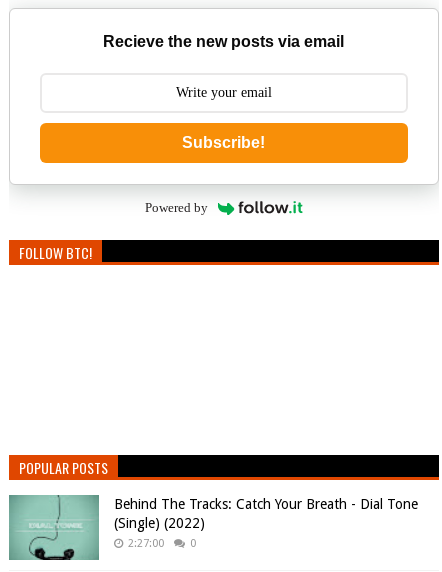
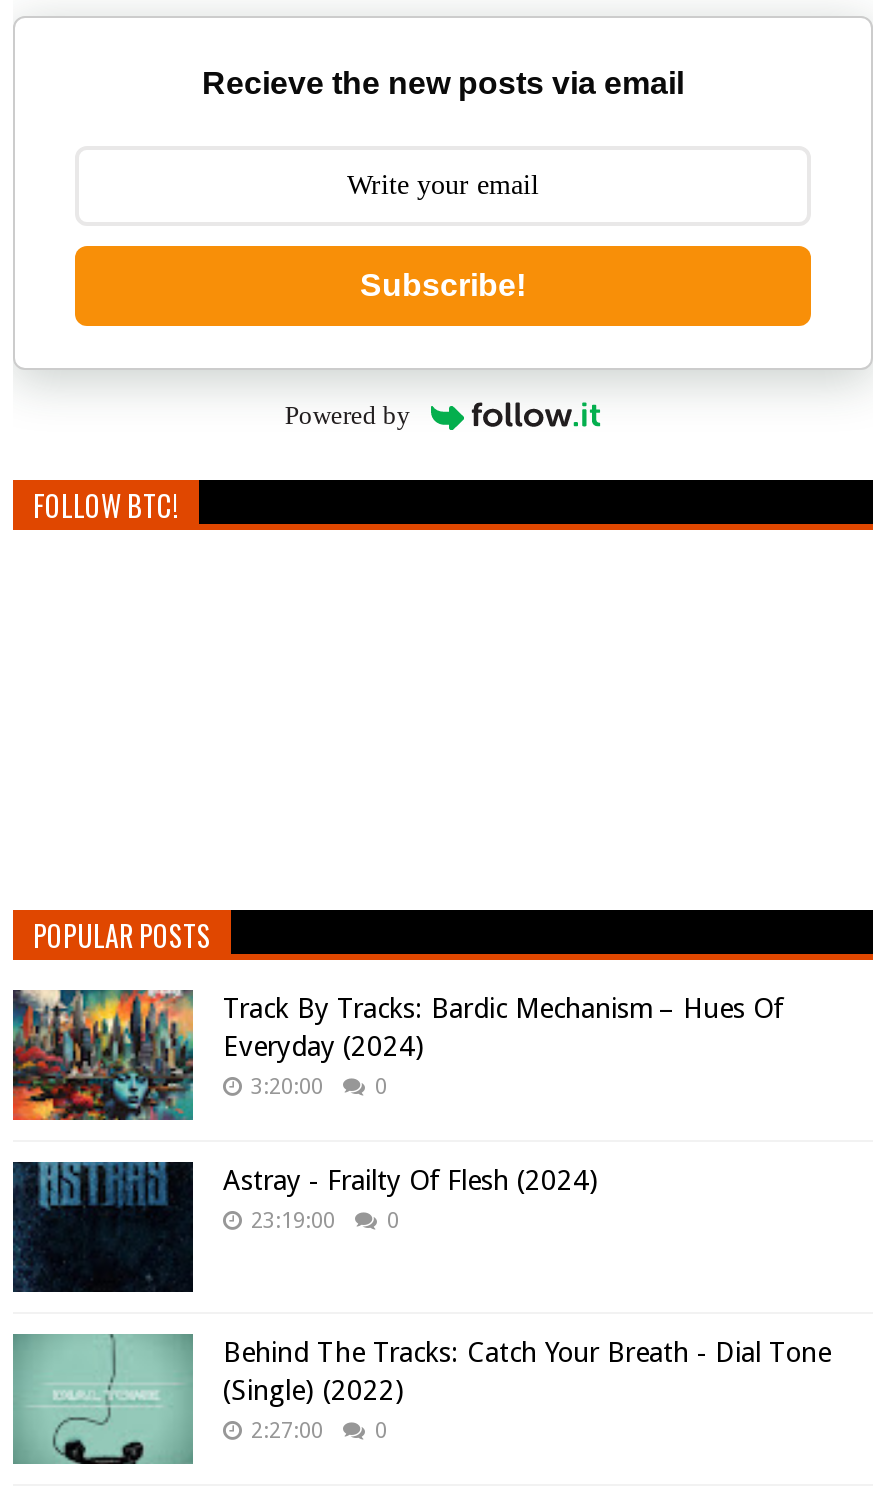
none -> [11,988,783,1235] [image] | Track By Tracks: Bardic Mechanism – Hues Of | Everyday (2024) | 3:20:00 | 0 | Astray - Frailty Of Flesh (2024) | 23:19:00 | 0
none -> [11,1160,195,1294] [image]

